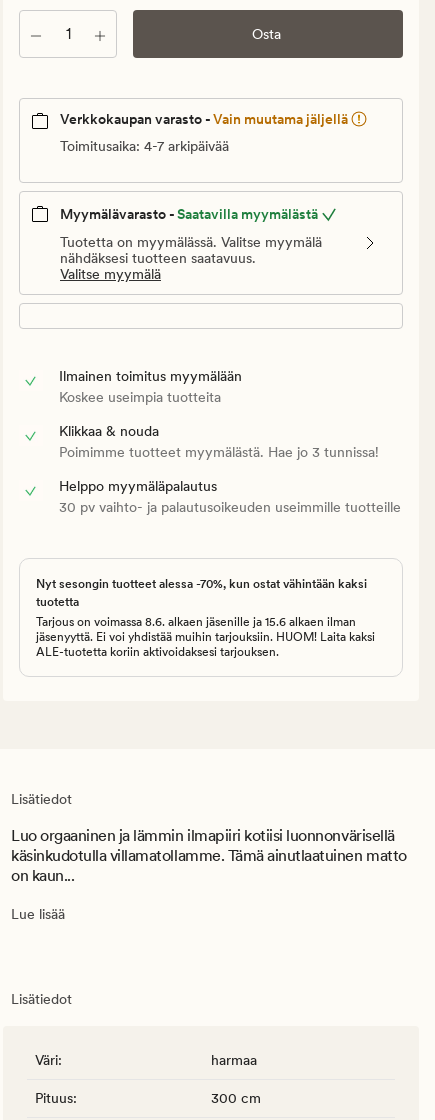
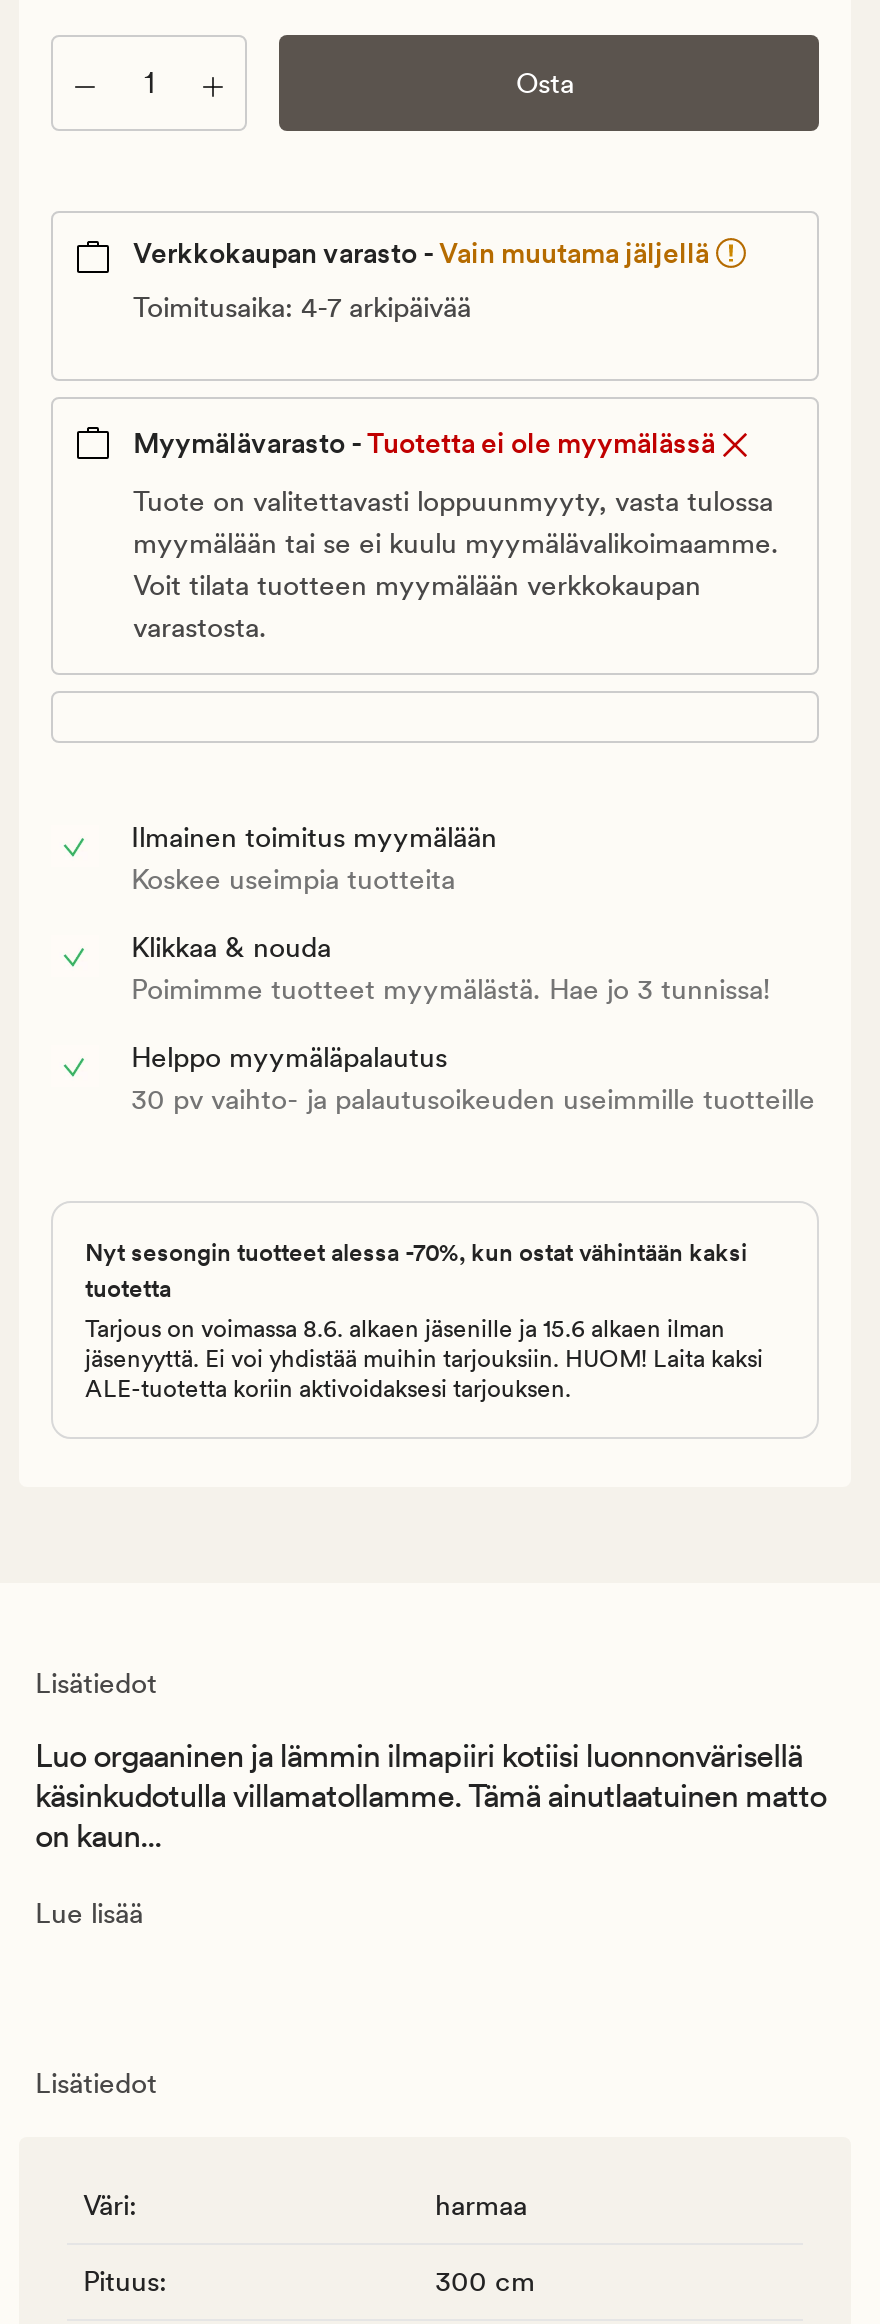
[60,206,318,222] Myymälävarasto - Saatavilla myymälästä -> [133,428,715,460] Myymälävarasto - Tuotetta ei ole myymälässä
[60,233,322,281] Tuotetta on myymälässä. Valitse myymälä | nähdäksesi tuotteen saatavuus. | Valitse myymälä -> [133,484,779,642] Tuote on valitettavasti loppuunmyyty, vasta tulossa | myymälään tai se ei kuulu myymälävalikoimaamme. | Voit tilata tuotteen myymälään verkkokaupan | varastosta.

